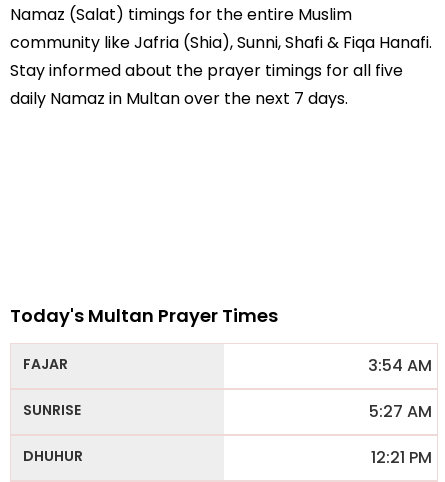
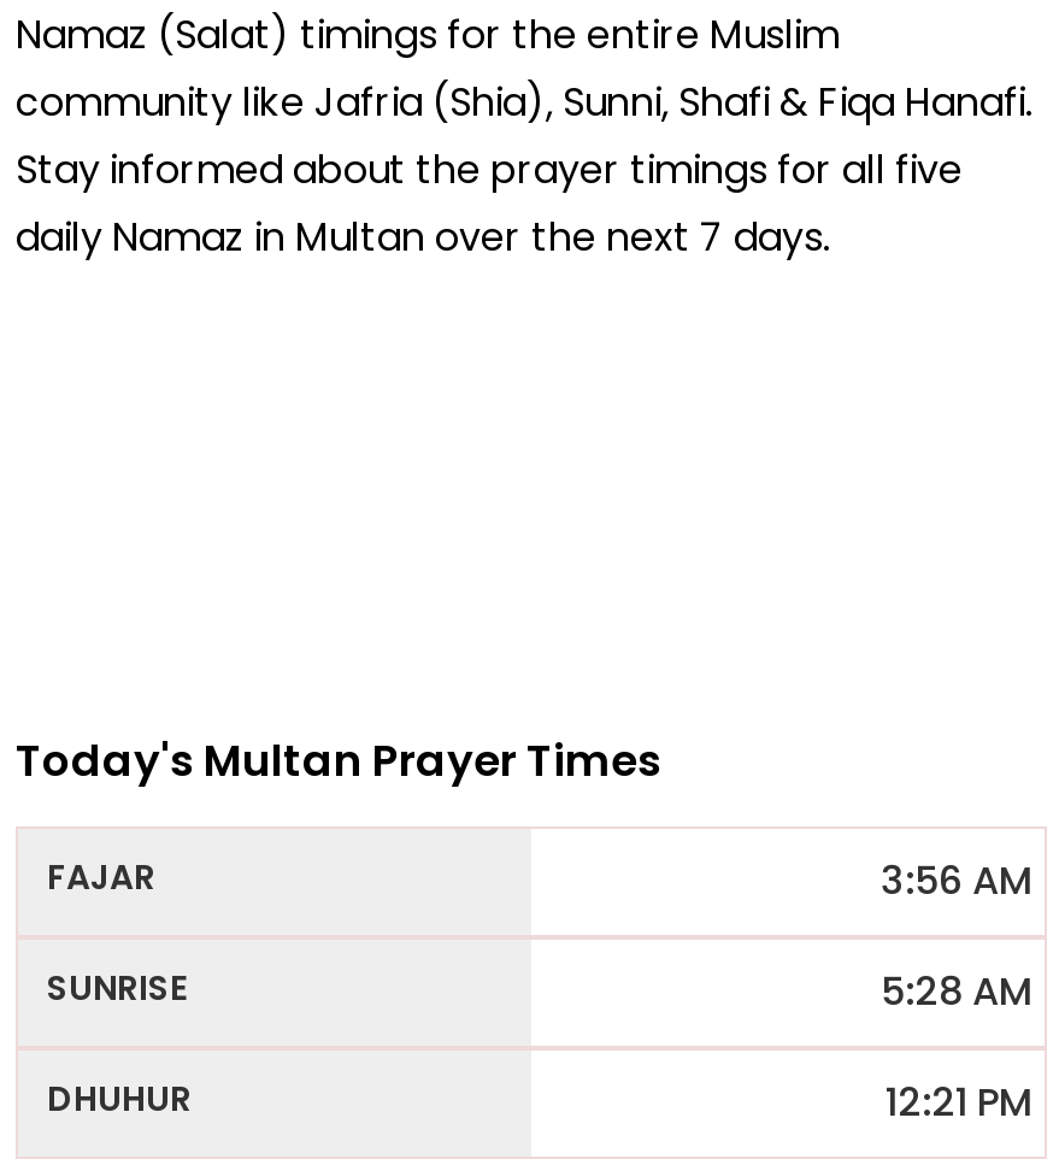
[368,354,432,377] 3:54 AM -> [881,853,1032,908] 3:56 AM
[369,400,432,423] 5:27 AM -> [881,964,1032,1019] 5:28 AM

